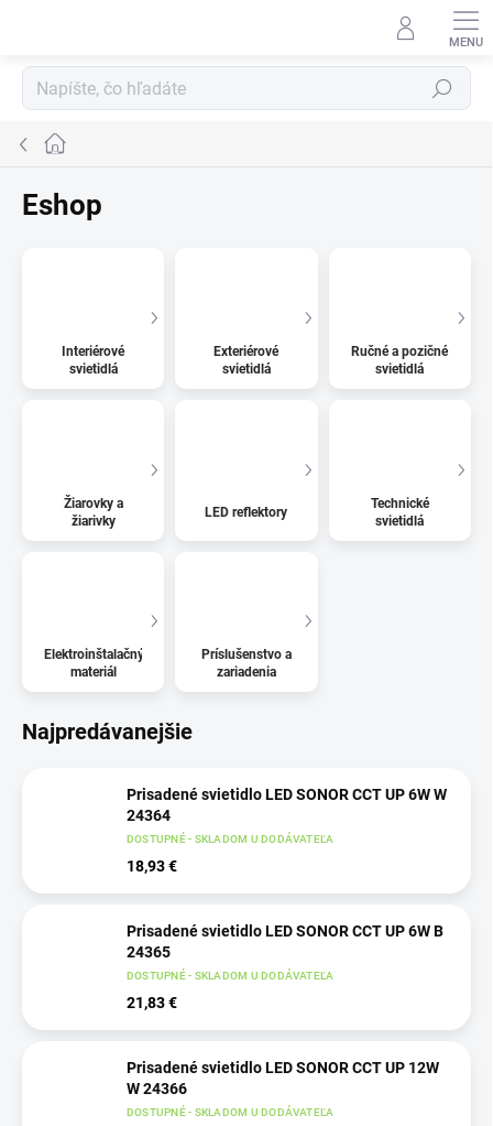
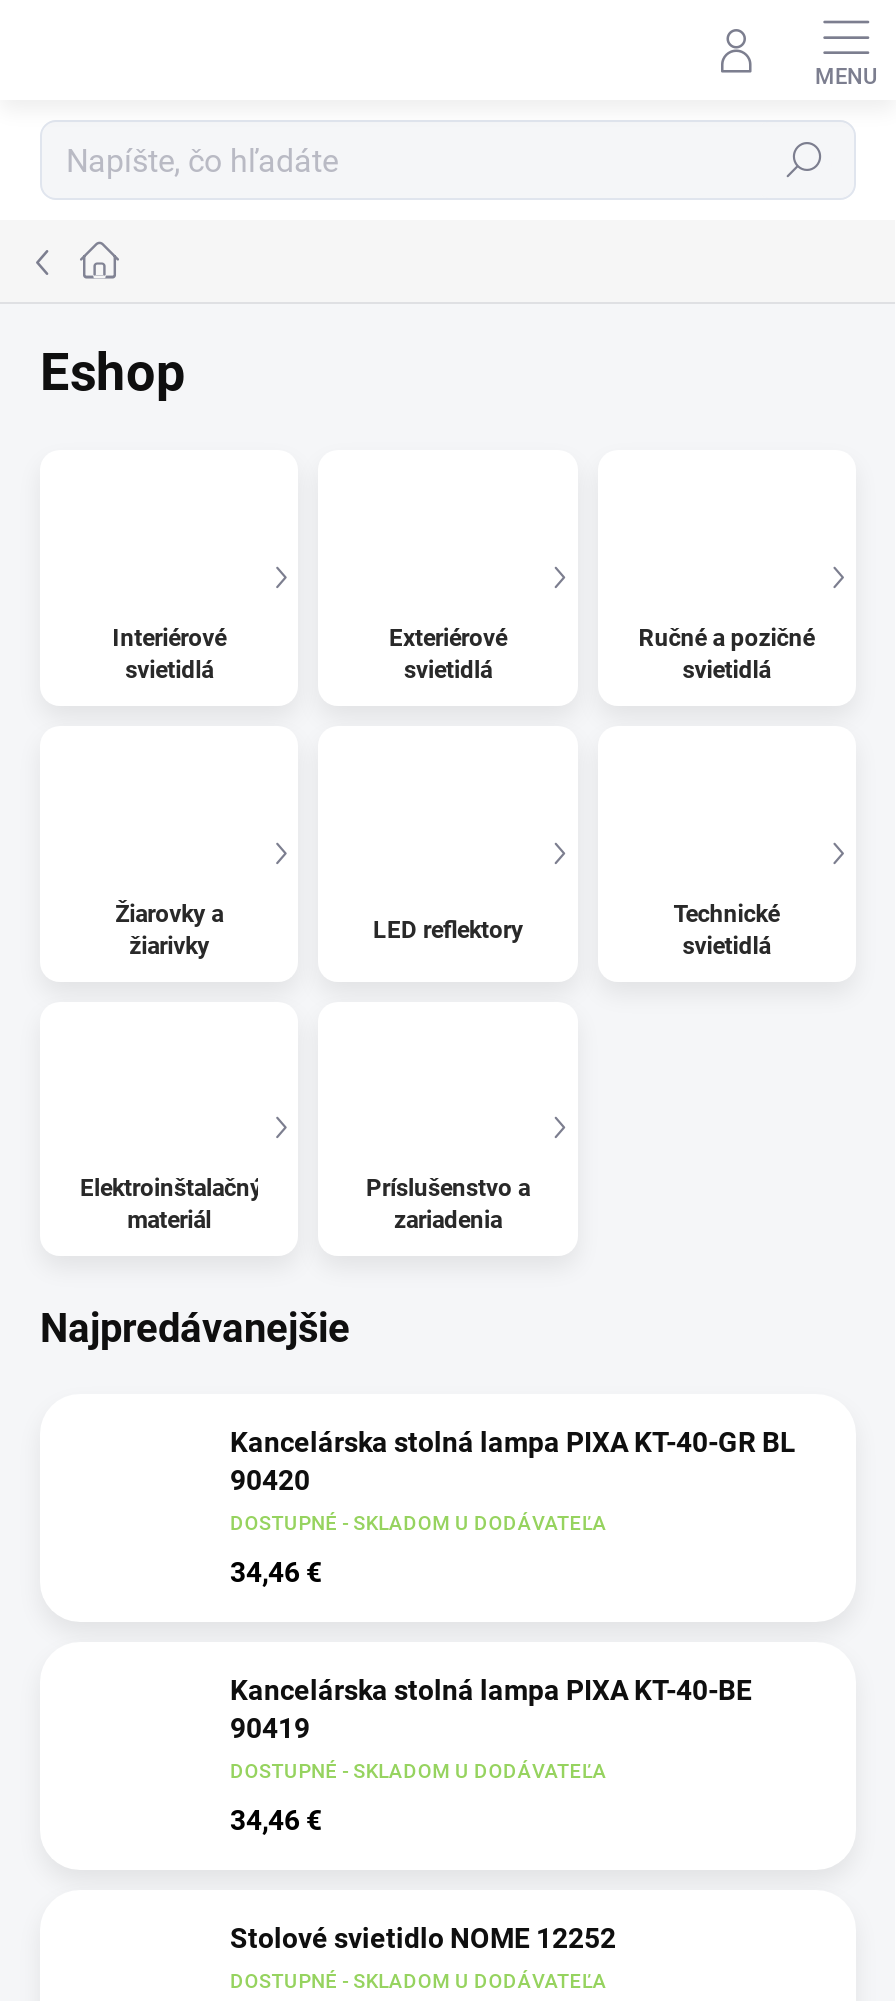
[127,785,447,824] Prisadené svietidlo LED SONOR CCT UP 6W W | 24364 -> [230,1426,796,1496] Kancelárska stolná lampa PIXA KT-40-GR BL | 90420
[127,857,177,875] 18,93 € -> [230,1556,322,1588] 34,46 €
[127,922,443,961] Prisadené svietidlo LED SONOR CCT UP 6W B | 24365 -> [230,1674,752,1744] Kancelárska stolná lampa PIXA KT-40-BE | 90419
[127,994,177,1011] 21,83 € -> [230,1804,322,1836] 34,46 €
[127,1059,439,1097] Prisadené svietidlo LED SONOR CCT UP 12W | W 24366 -> [230,1922,616,1954] Stolové svietidlo NOME 12252

